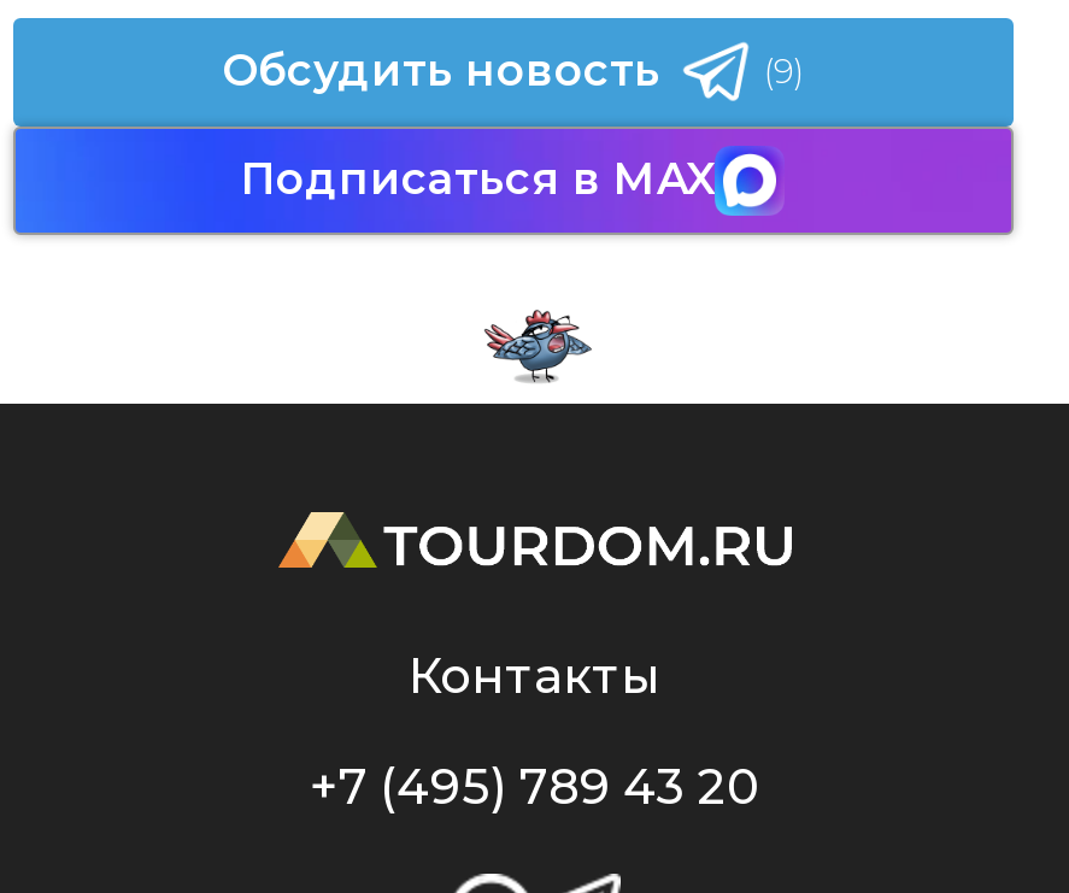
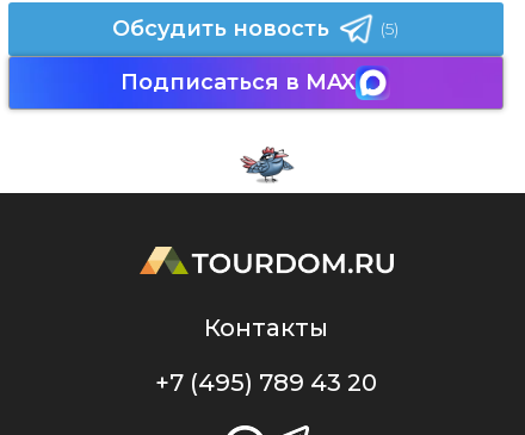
[764,49,803,92] (9) -> [381,18,399,39] (5)

